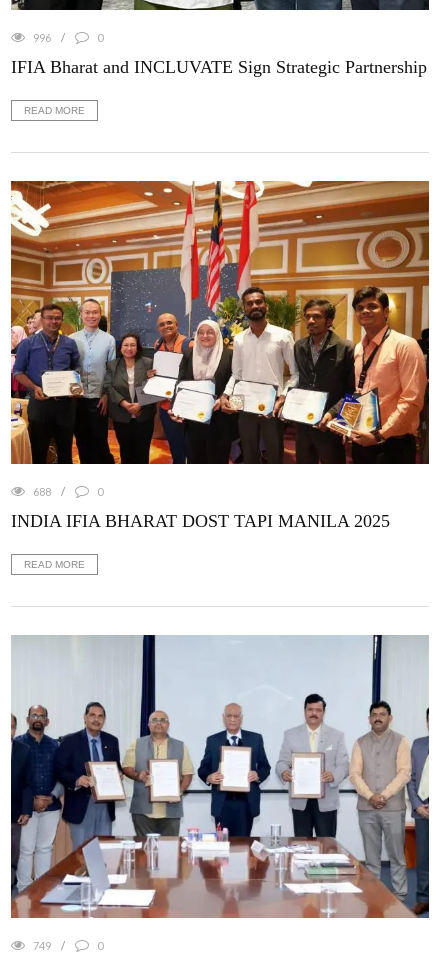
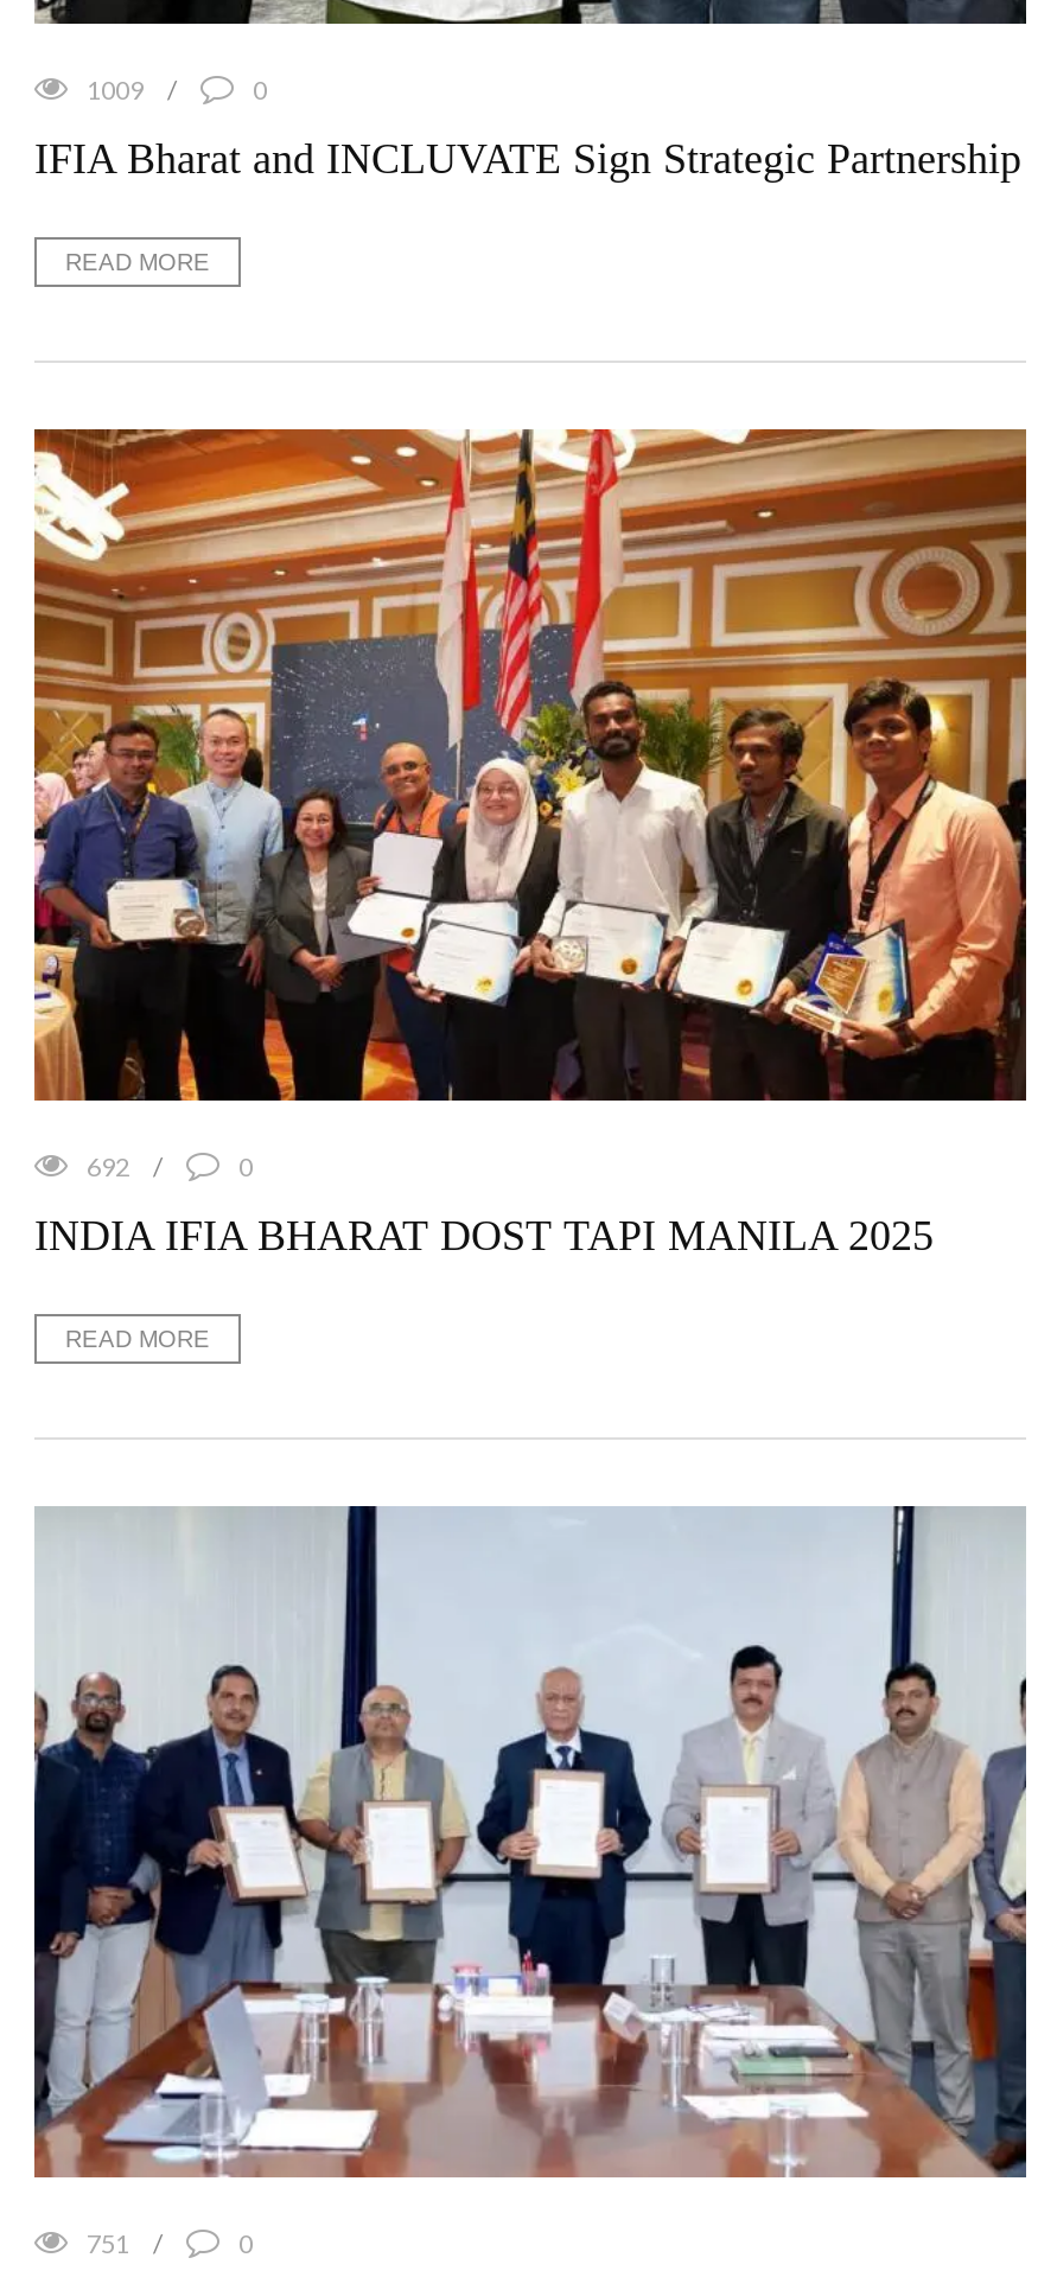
[33,31,51,44] 996 -> [87,73,144,104] 1009
[33,485,51,498] 688 -> [87,1150,129,1181] 692
[33,939,51,952] 749 -> [87,2227,129,2258] 751

